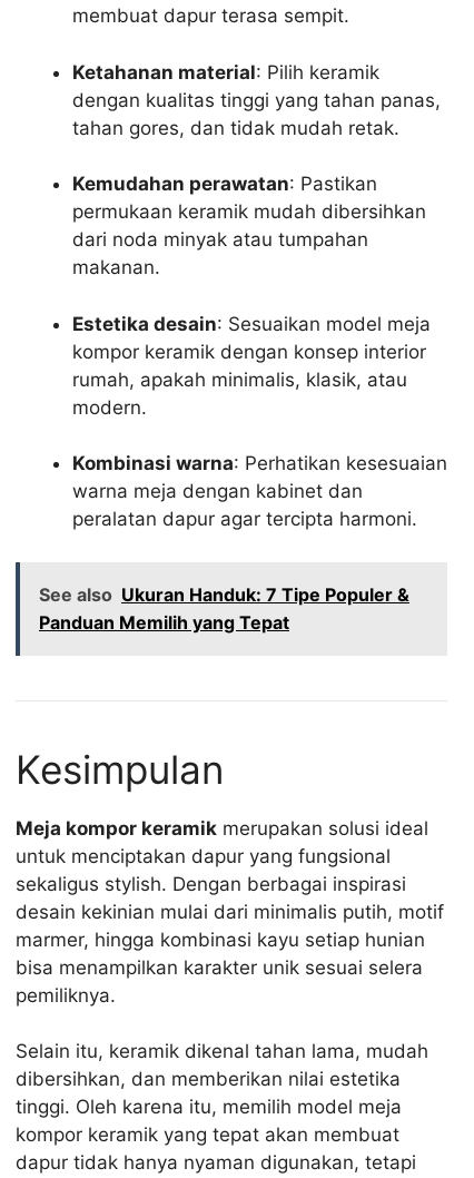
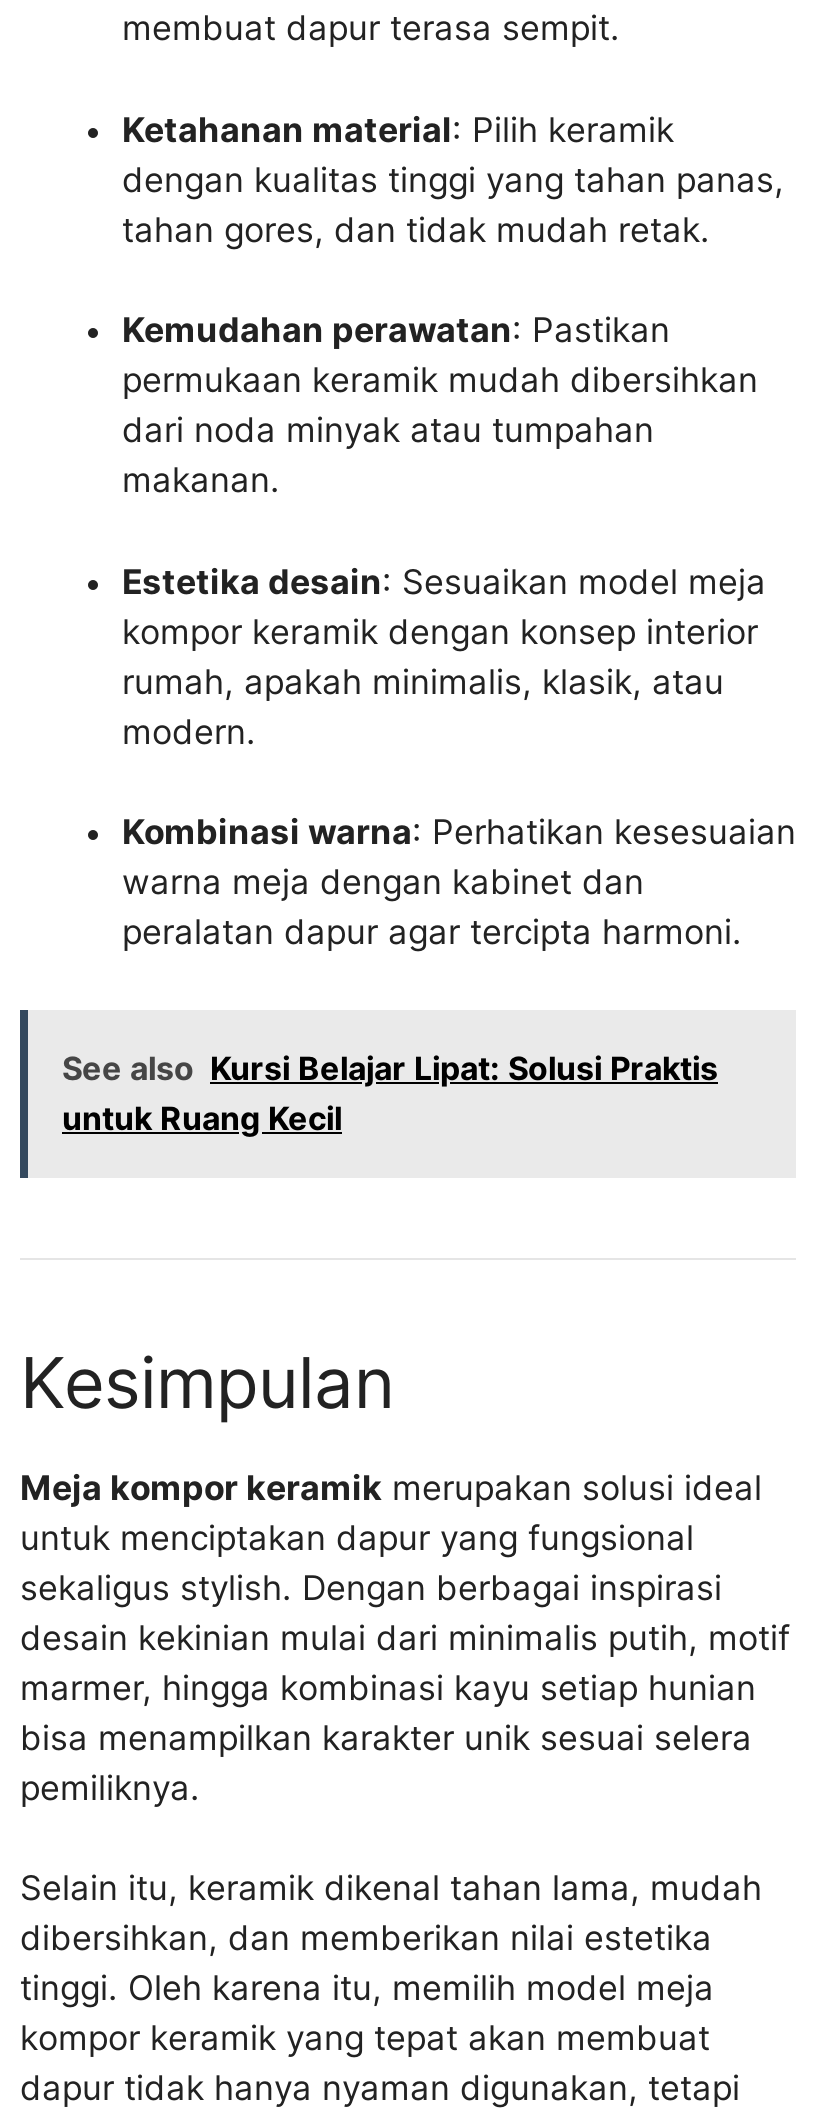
[39,583,409,633] See also Ukuran Handuk: 7 Tipe Populer & | Panduan Memilih yang Tepat -> [62,1047,718,1137] See also Kursi Belajar Lipat: Solusi Praktis | untuk Ruang Kecil

